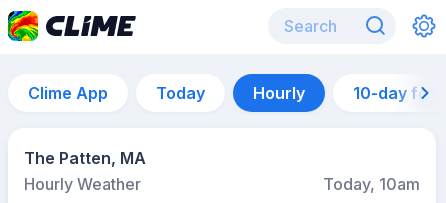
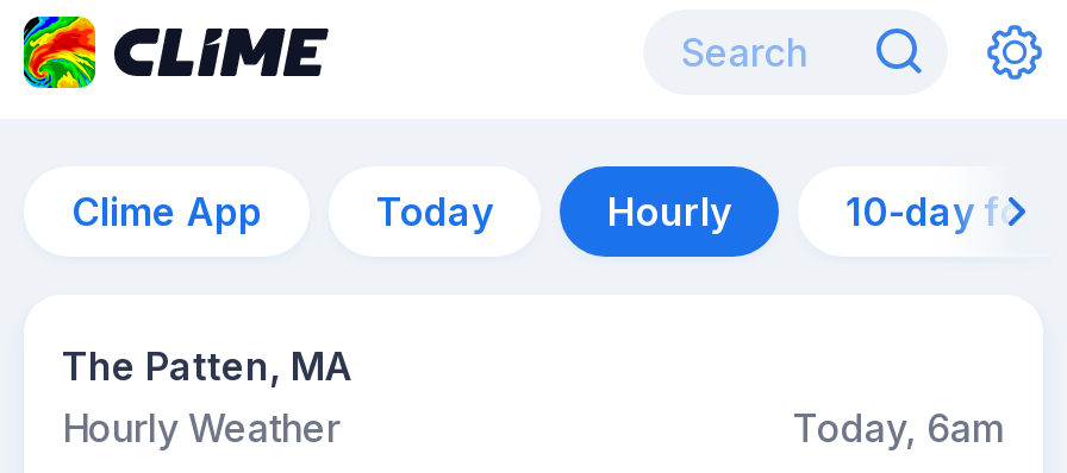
[323,174,420,194] Today, 10am -> [793,404,1005,452] Today, 6am

